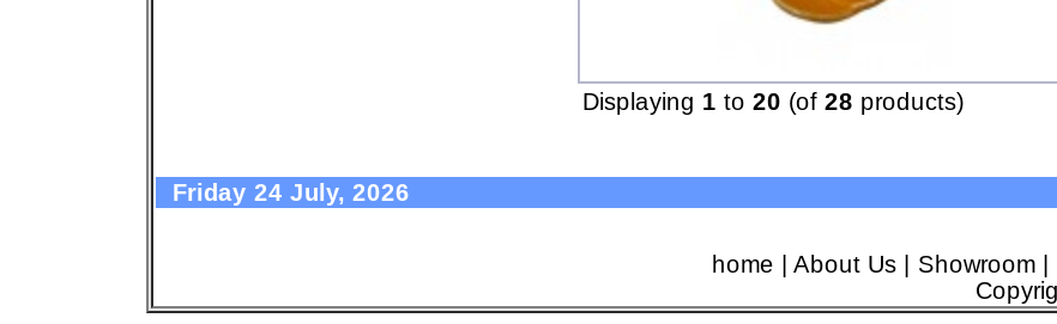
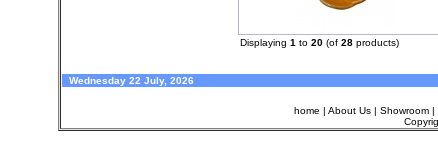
[158,179,424,206] Friday 24 July, 2026 -> [63,75,200,86] Wednesday 22 July, 2026

